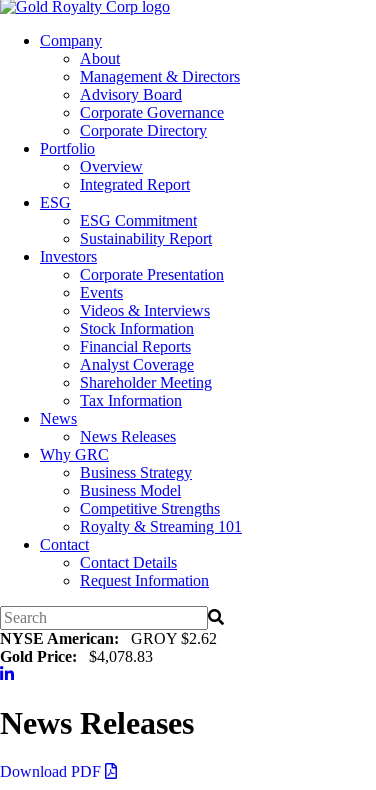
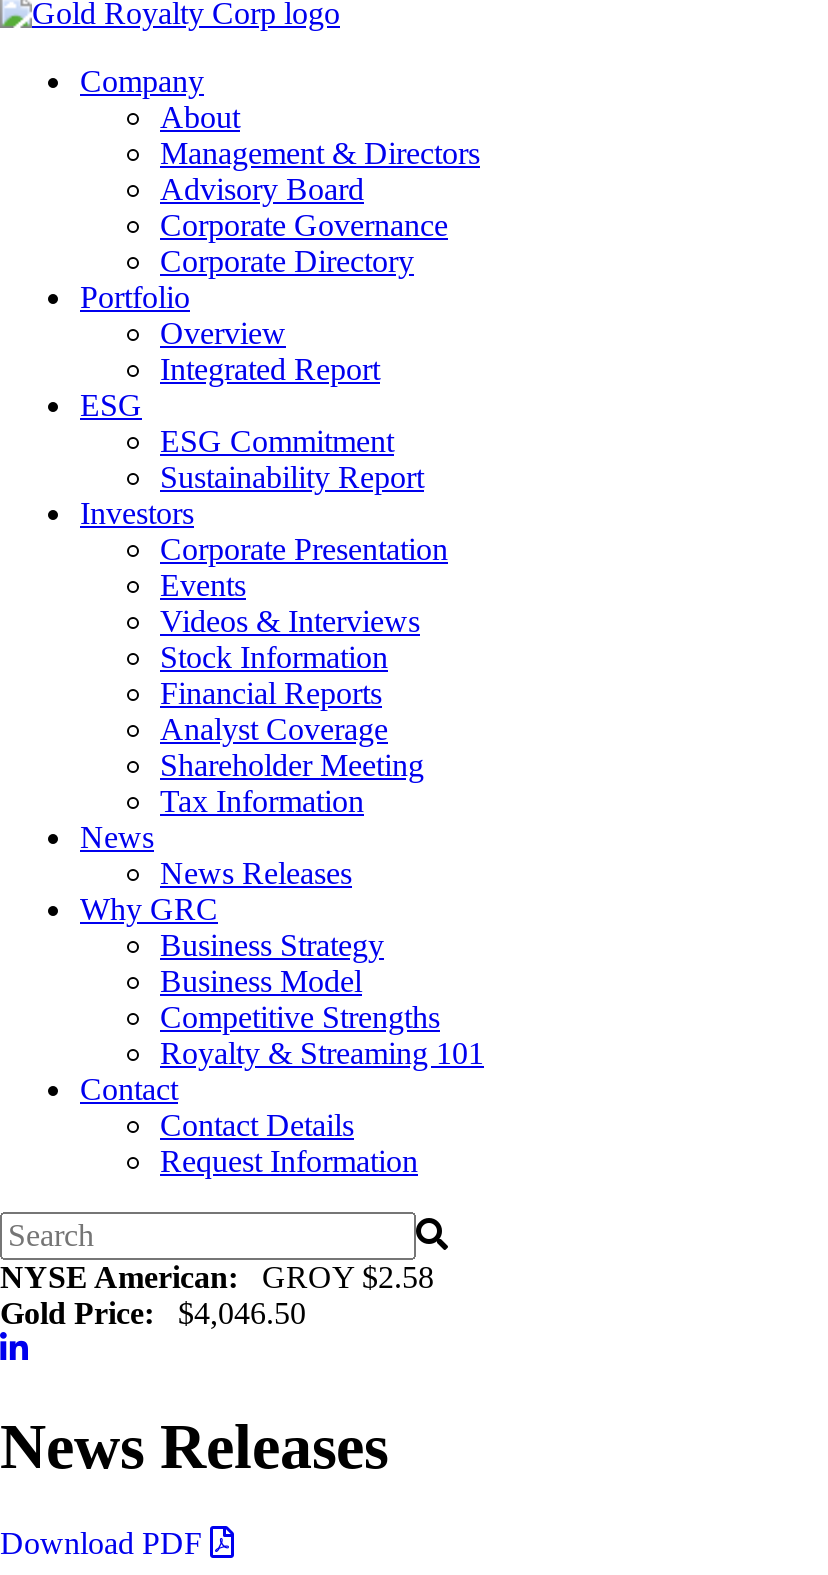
[0,630,217,647] NYSE American:GROY $2.62 -> [0,1260,434,1294] NYSE American:GROY $2.58
[0,648,153,665] Gold Price: $4,078.83 -> [0,1296,306,1330] Gold Price: $4,046.50

